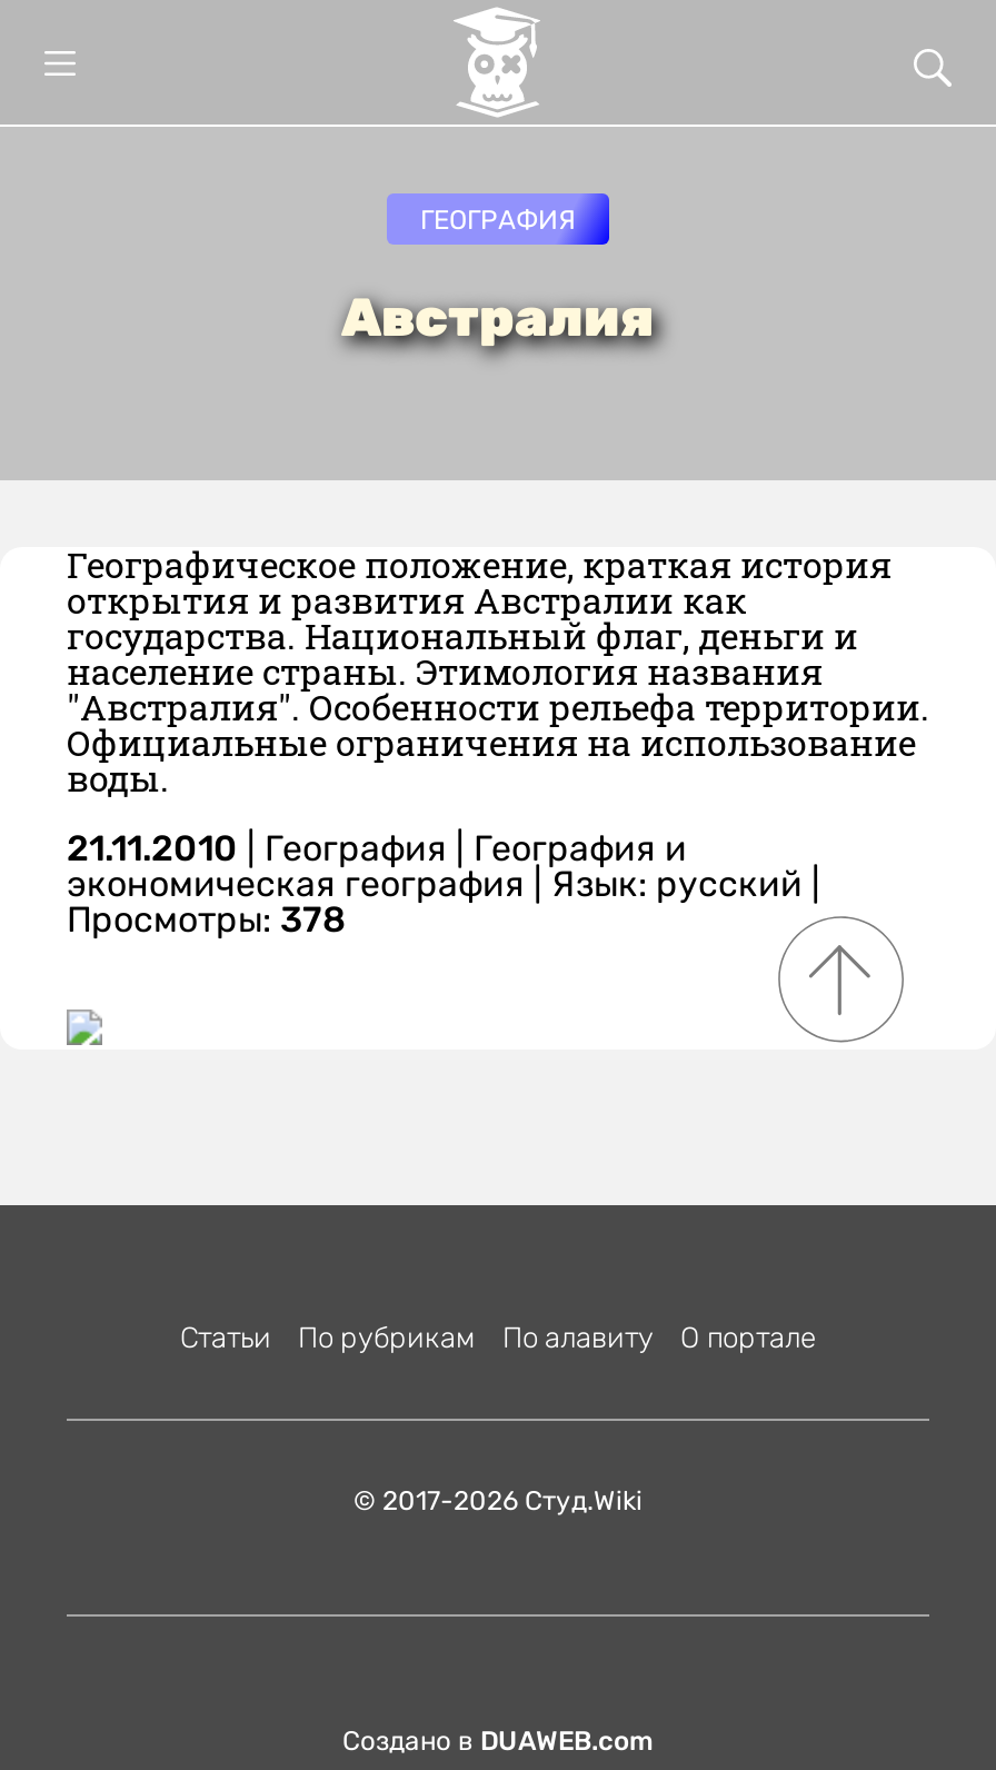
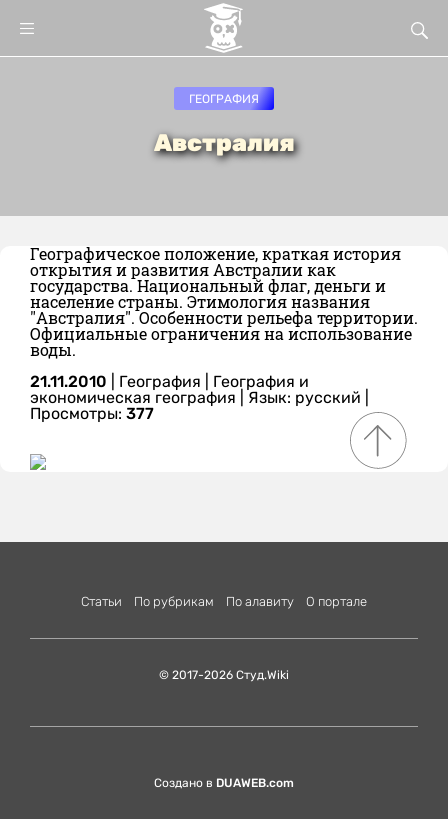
[67,898,347,941] Просмотры: 378 -> [30,404,154,423] Просмотры: 377

